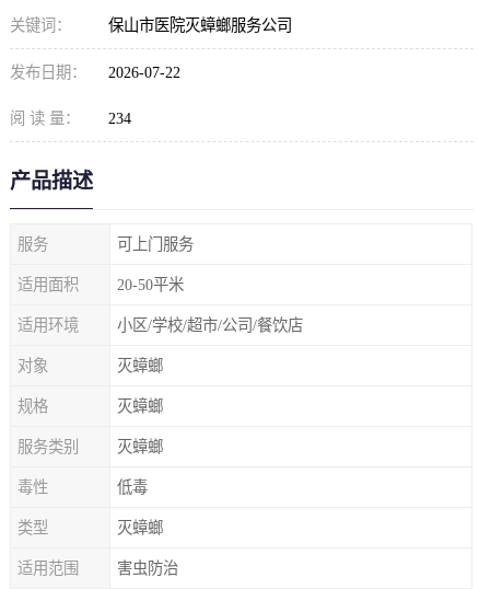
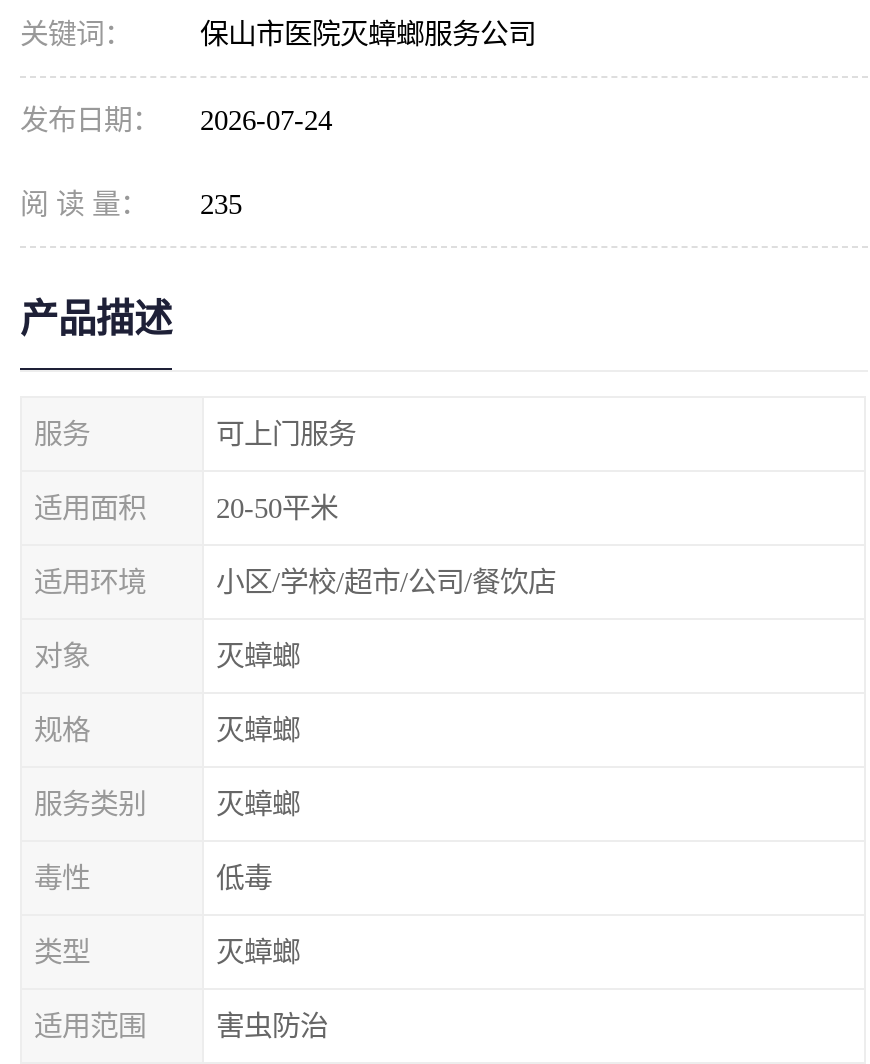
[10,63,180,81] 发布日期： 2026-07-22 -> [20,104,332,136] 发布日期： 2026-07-24
[10,109,131,127] 阅 读 量： 234 -> [20,188,242,220] 阅 读 量： 235

